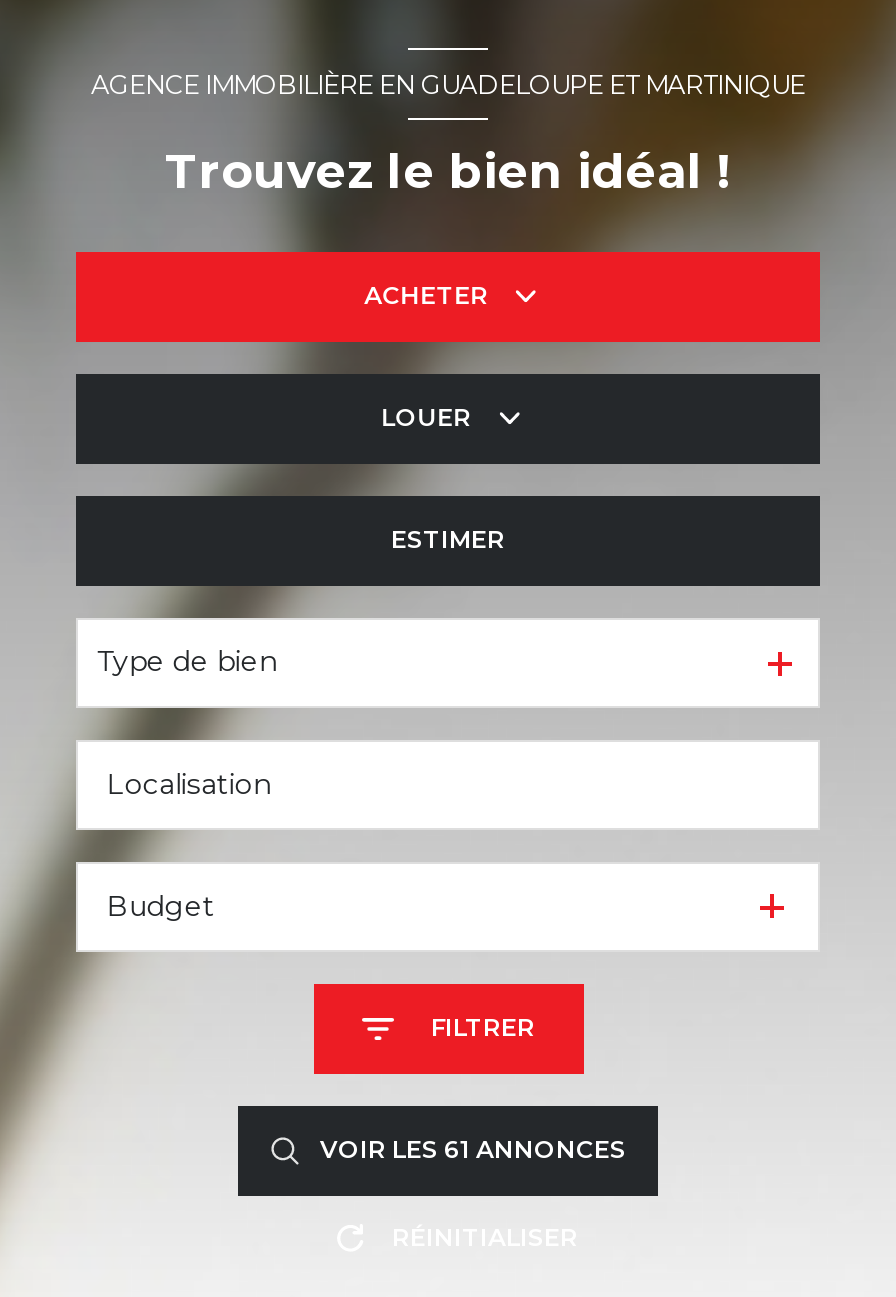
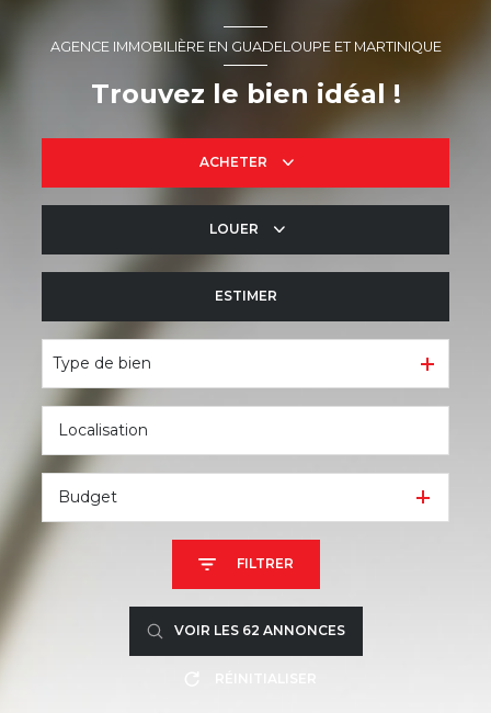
[320,1135,626,1165] VOIR LES 61 ANNONCES -> [174,623,345,639] VOIR LES 62 ANNONCES

